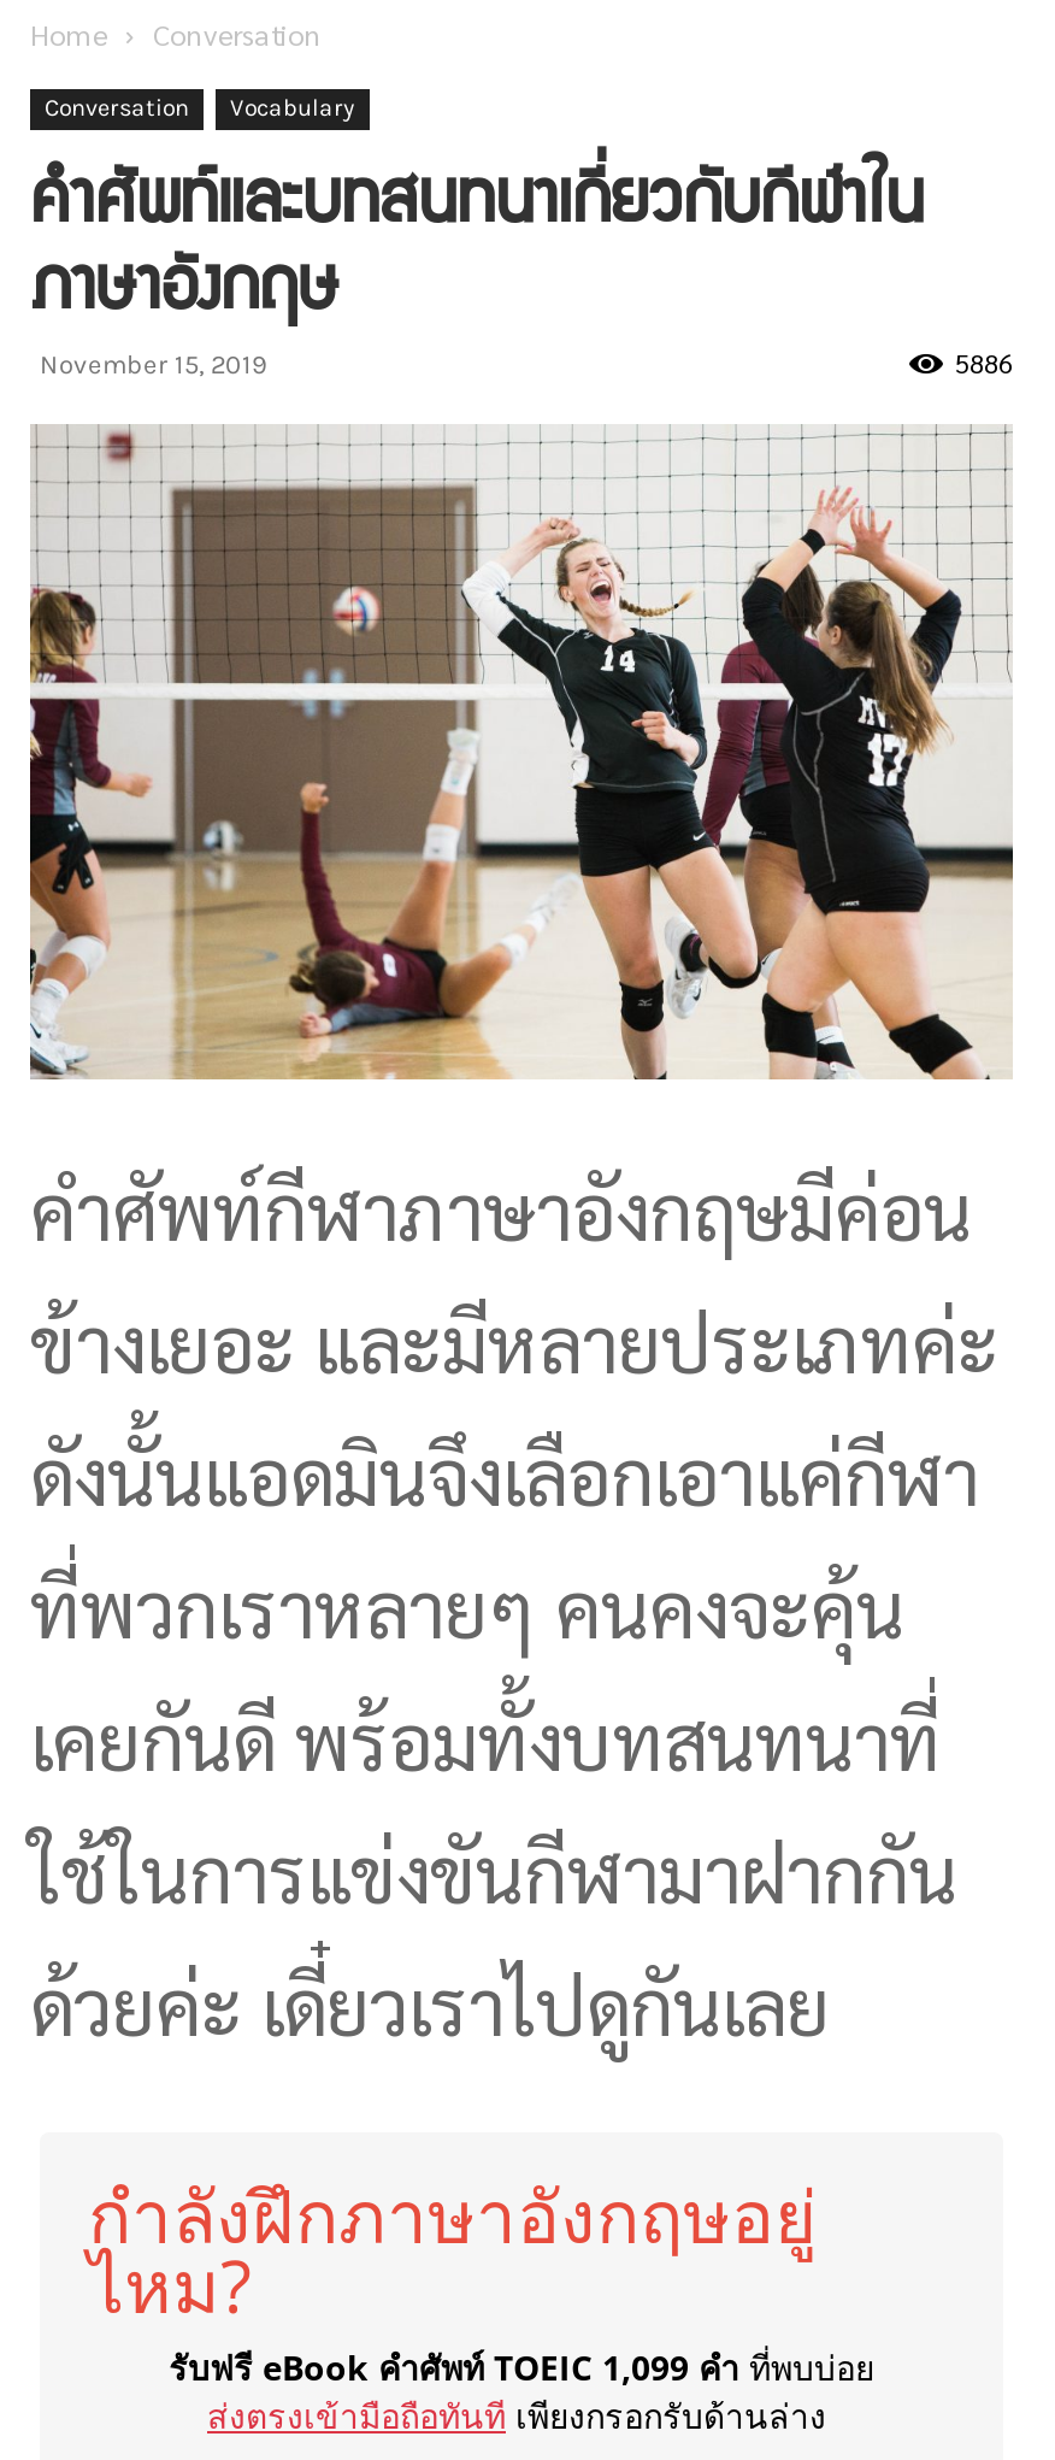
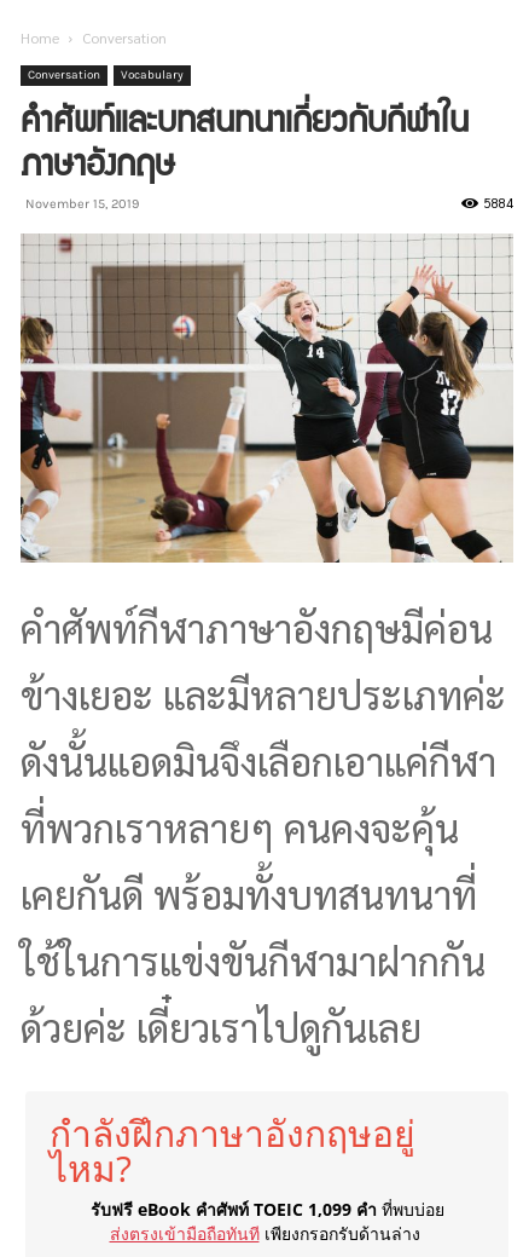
[955,345,1013,381] 5886 -> [484,194,513,212] 5884

